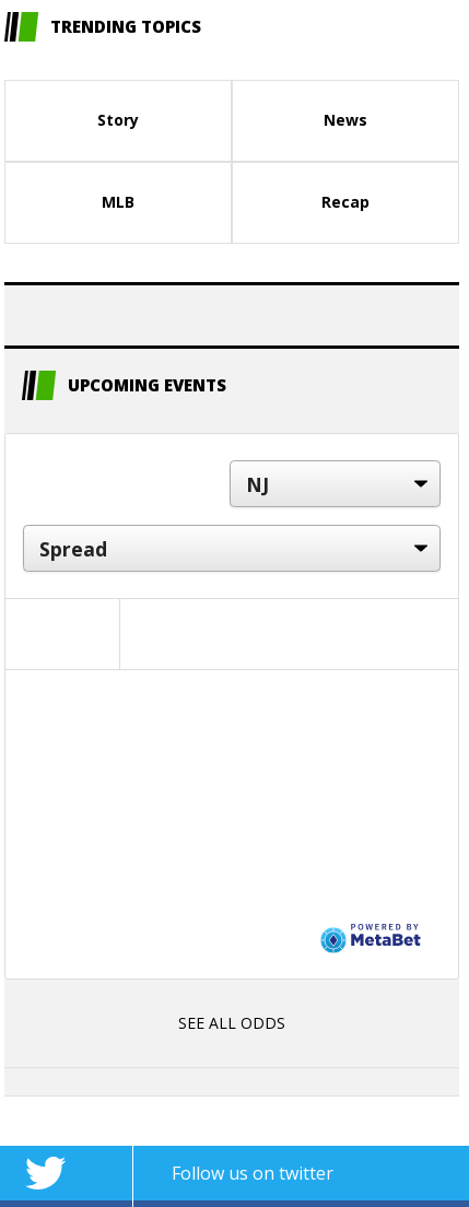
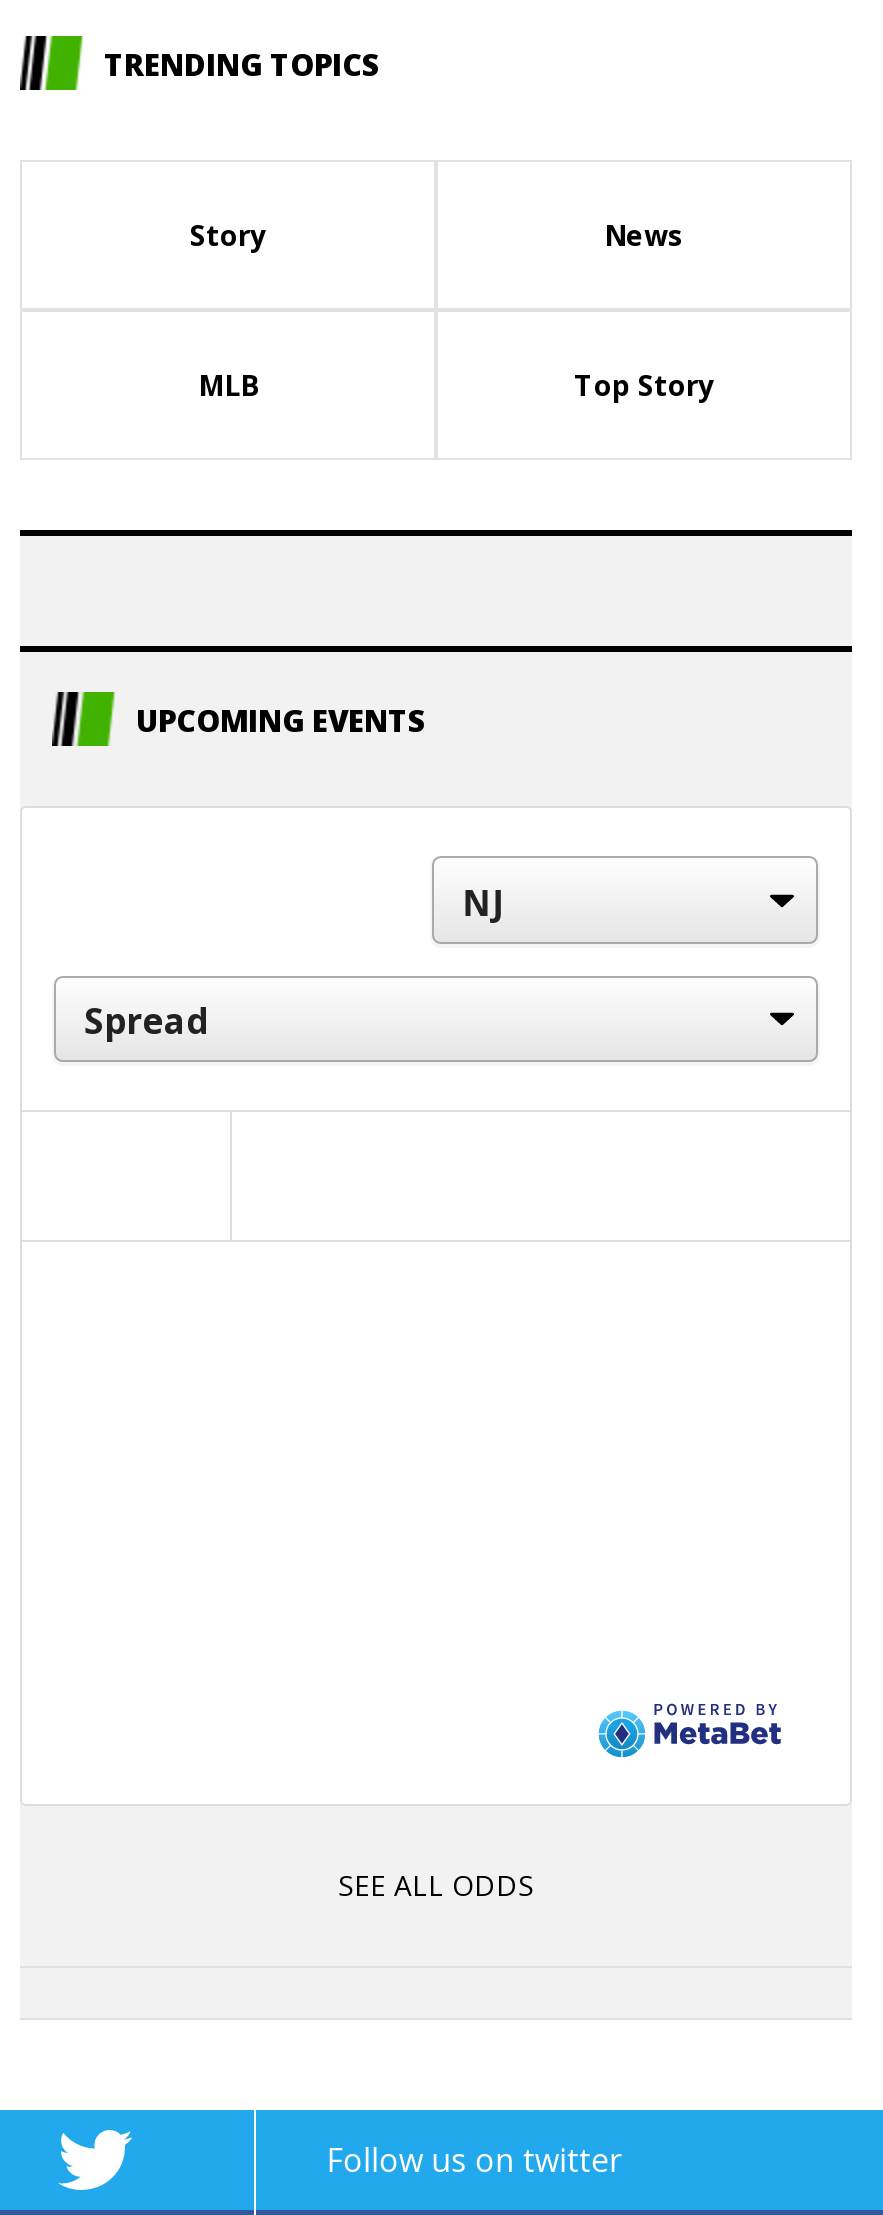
[321,191,370,212] Recap -> [574,366,714,404] Top Story

